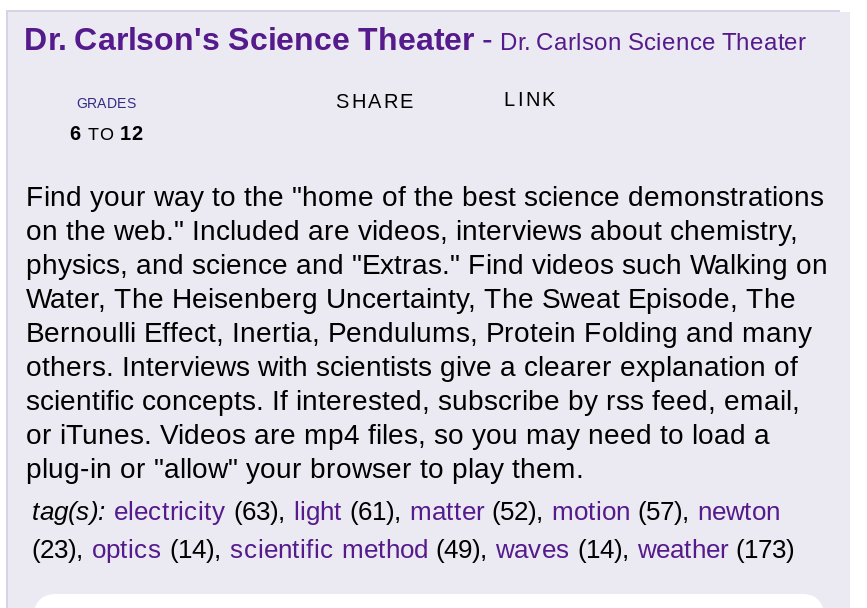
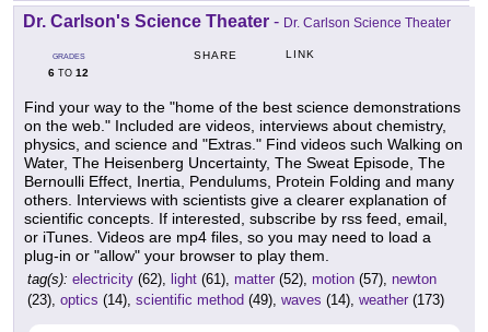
[32,497,780,527] tag(s): electricity (63), light (61), matter (52), motion (57), newton -> [27,271,437,288] tag(s): electricity (62), light (61), matter (52), motion (57), newton

